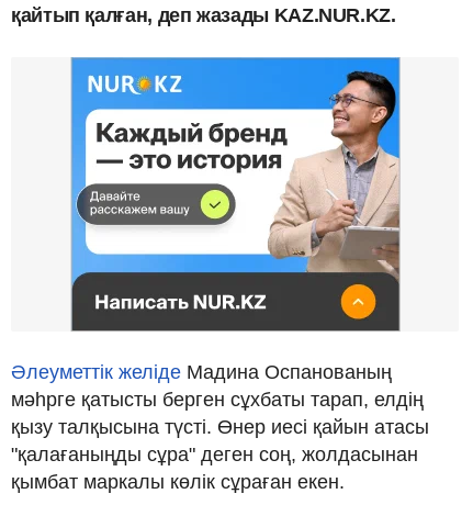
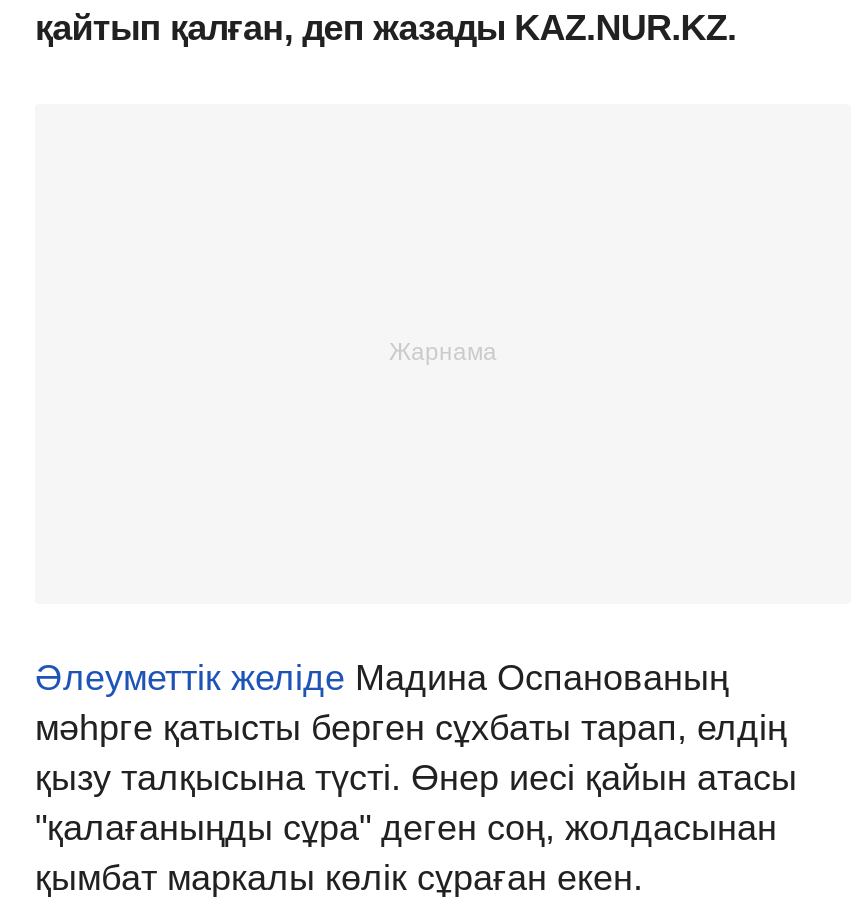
[70,56,401,332] [image] -> none

